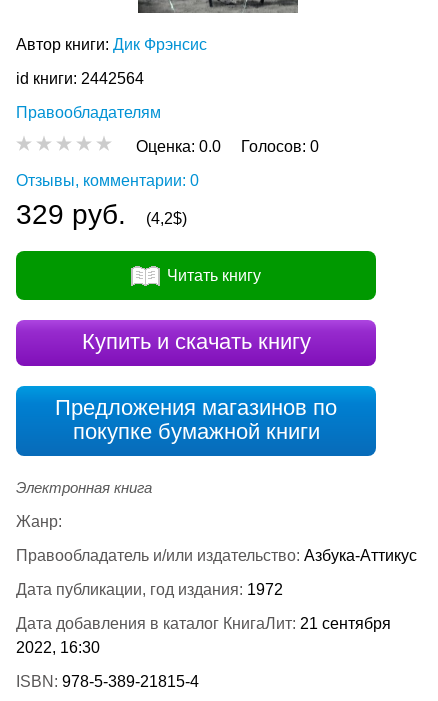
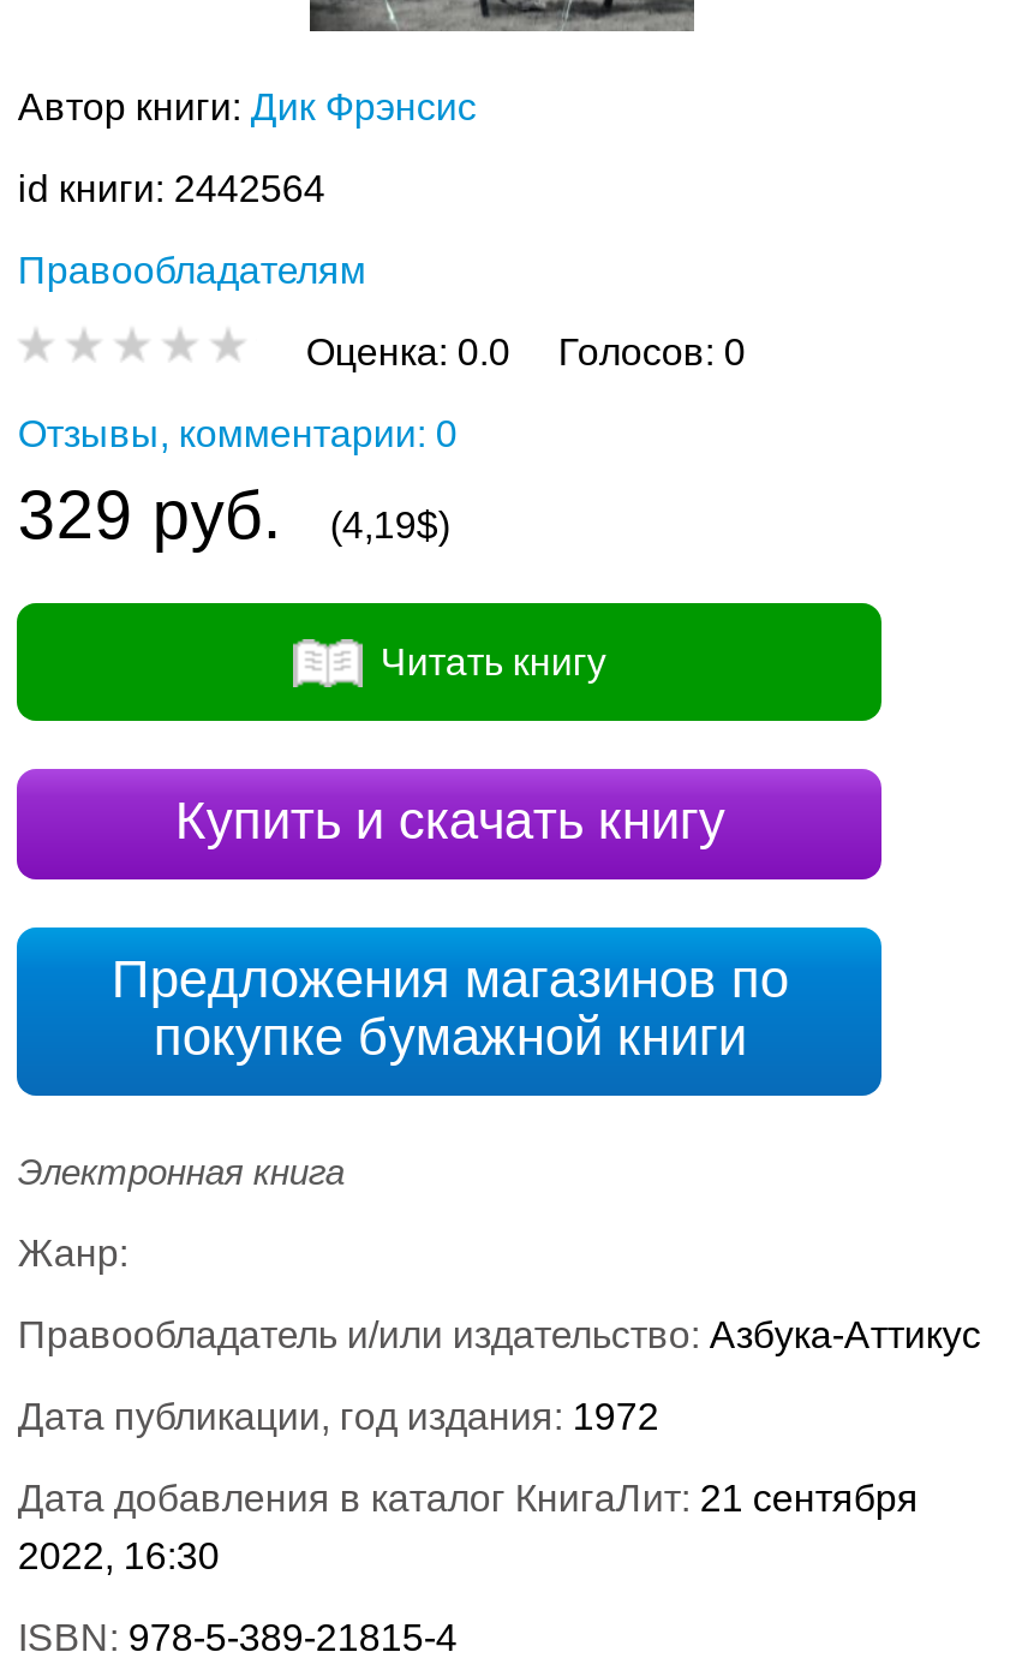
[16,199,187,230] 329 руб. (4,2$) -> [18,478,450,553] 329 руб. (4,19$)

